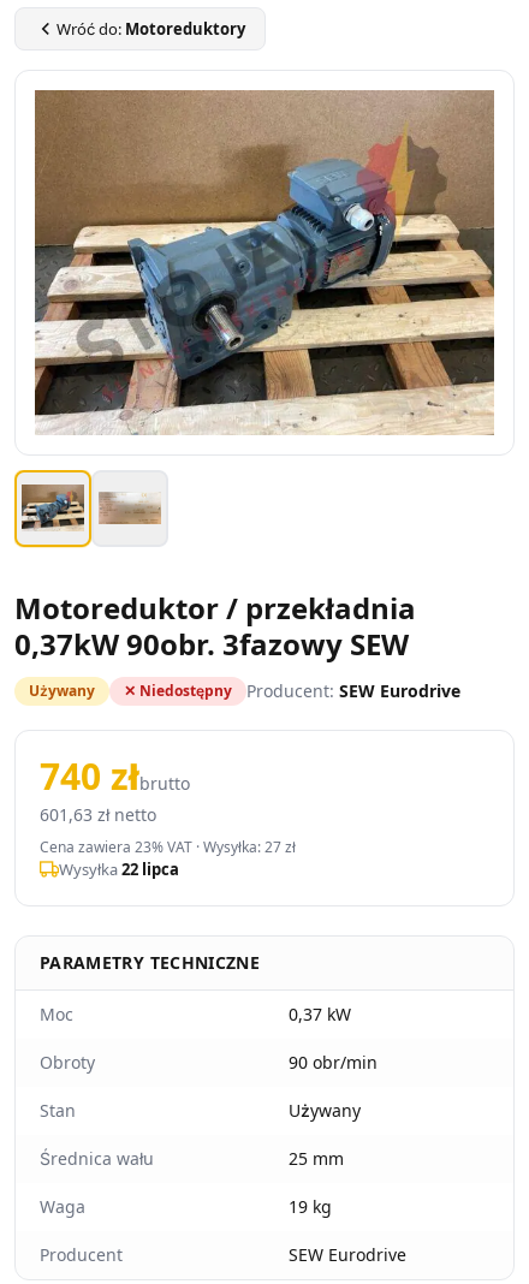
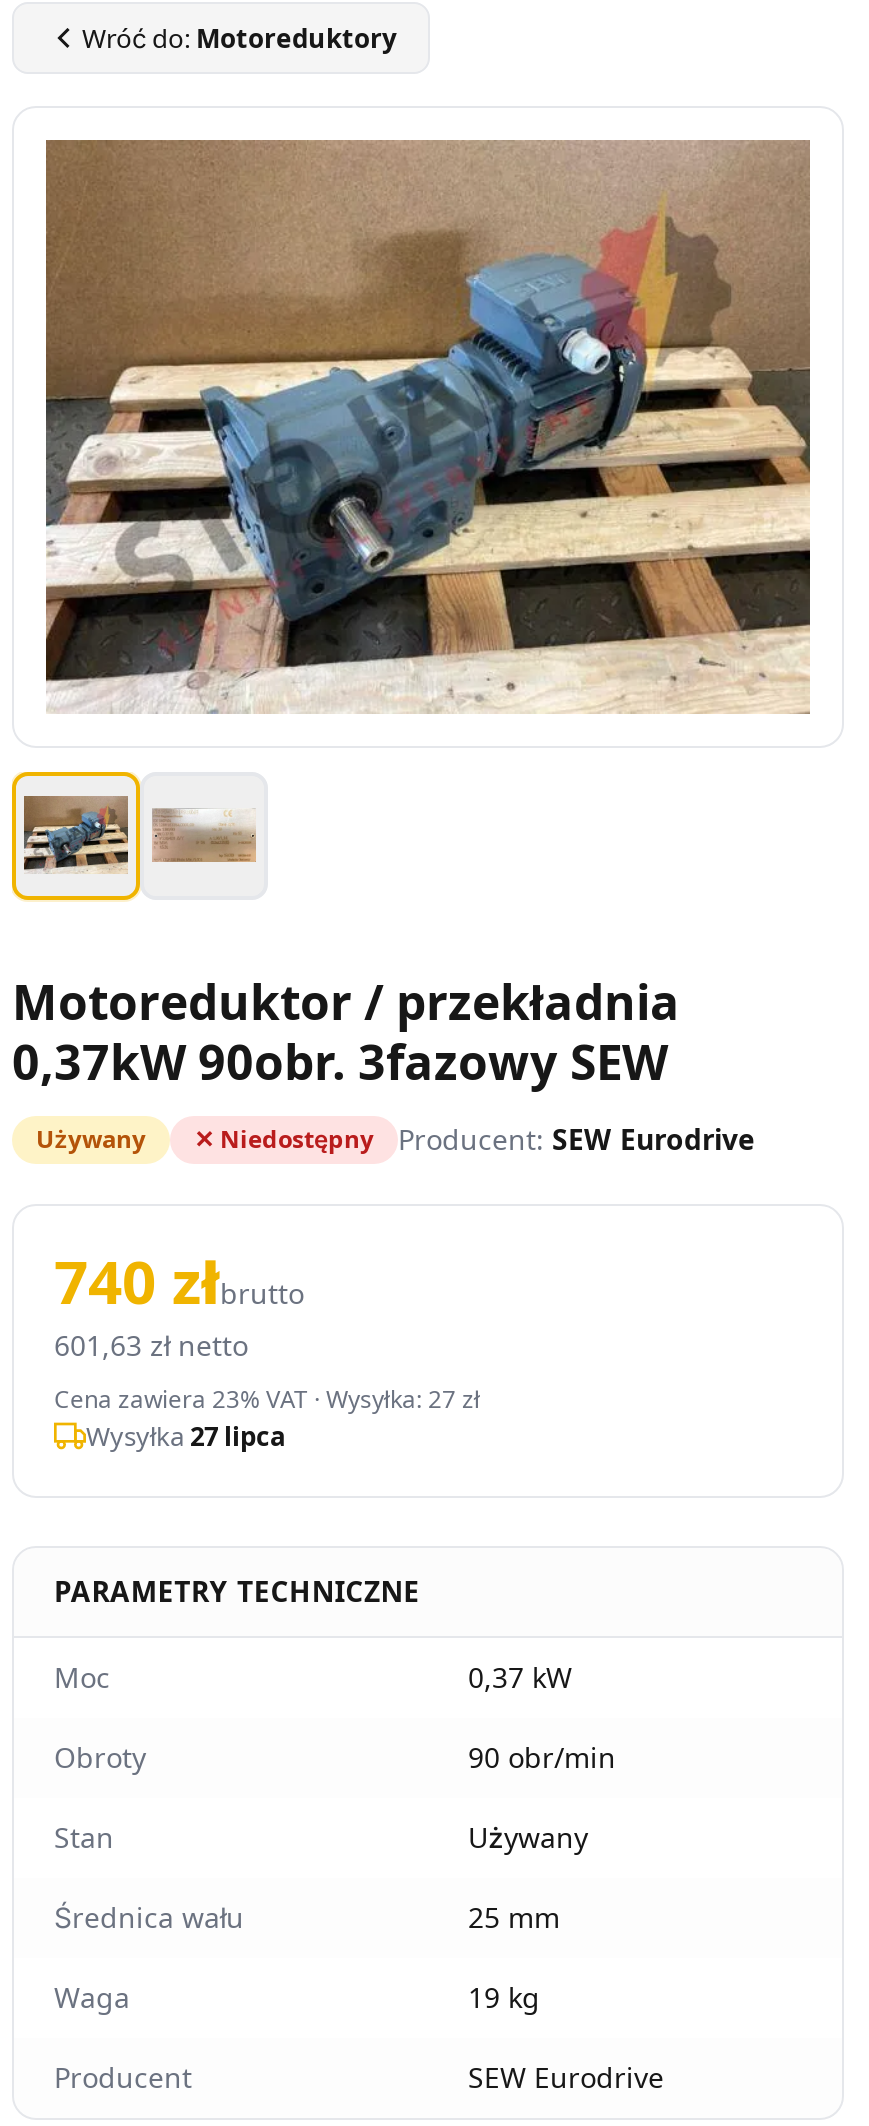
[59,858,179,879] Wysyłka 22 lipca -> [86,1417,286,1453] Wysyłka 27 lipca

